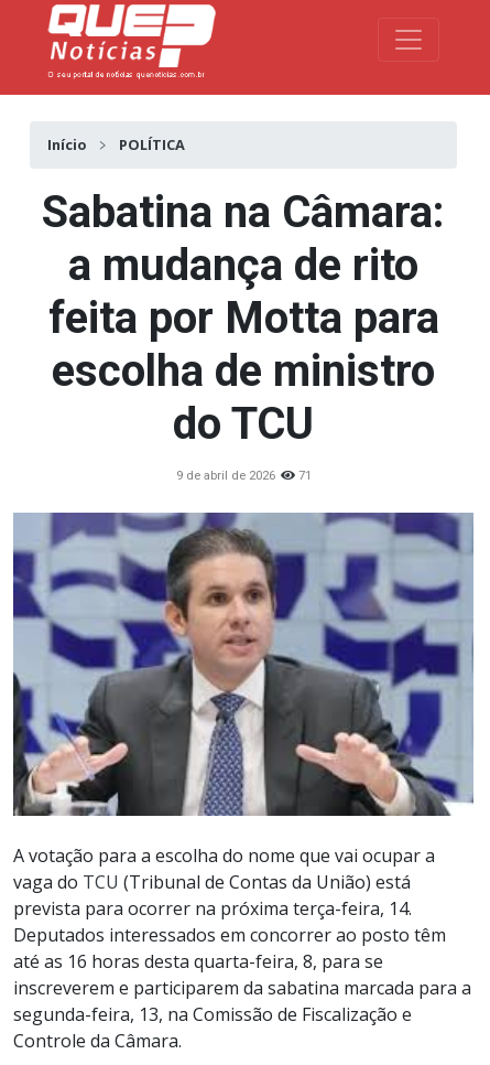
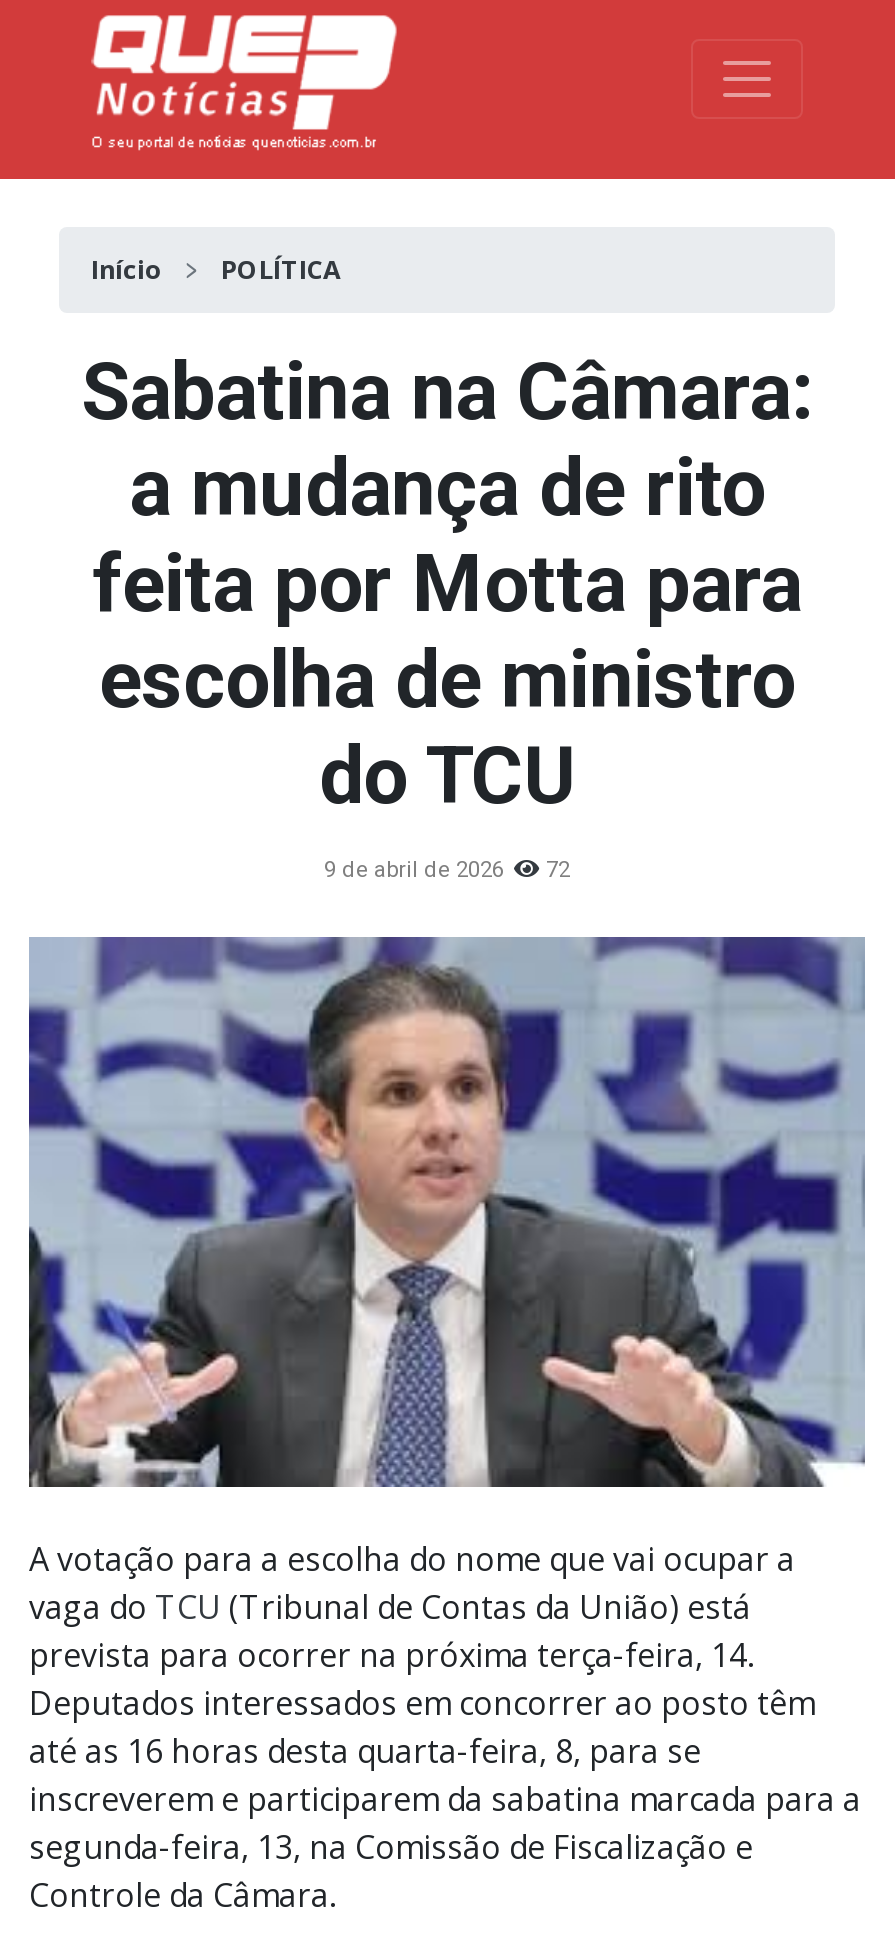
[176,469,311,483] 9 de abril de 2026 71 -> [324,857,570,883] 9 de abril de 2026 72

